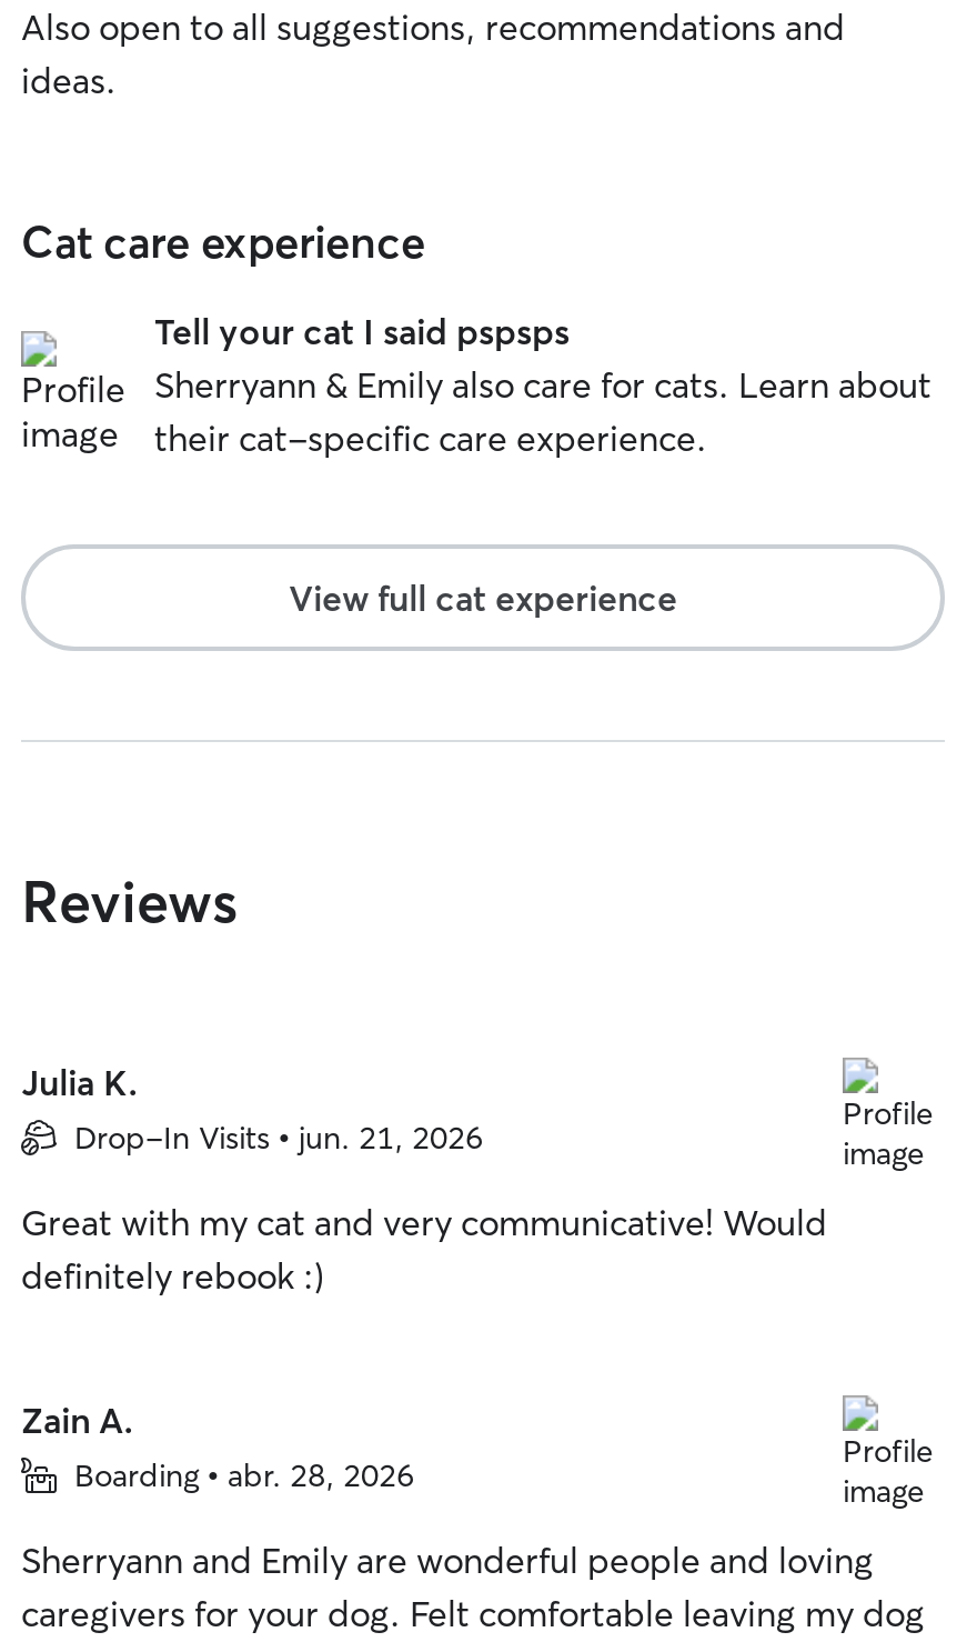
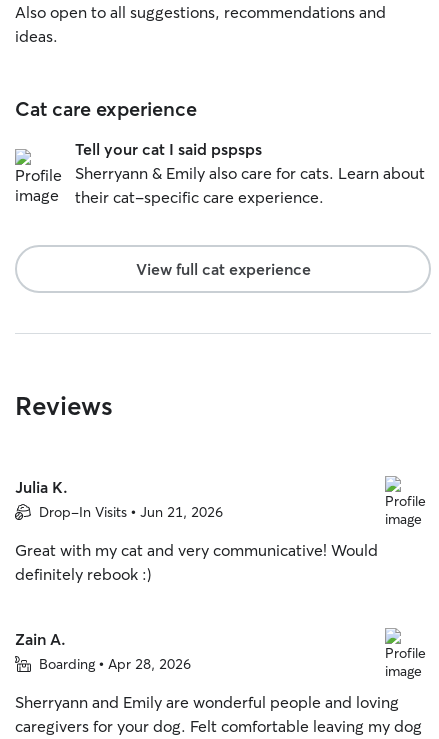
[74,1118,483,1158] Drop-In Visits • jun. 21, 2026 -> [39,503,223,521] Drop-In Visits • Jun 21, 2026
[74,1455,414,1495] Boarding • abr. 28, 2026 -> [39,655,191,673] Boarding • Apr 28, 2026

